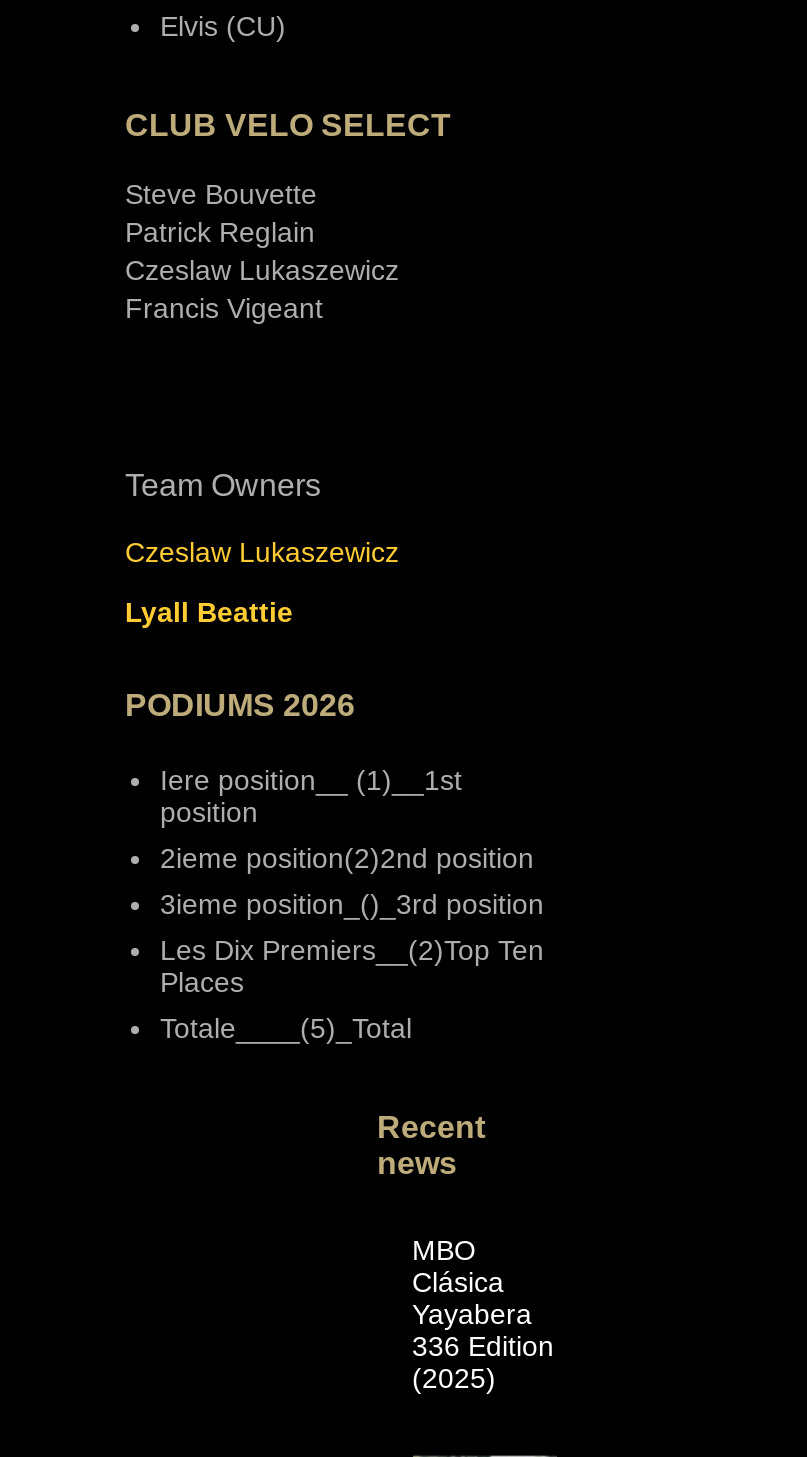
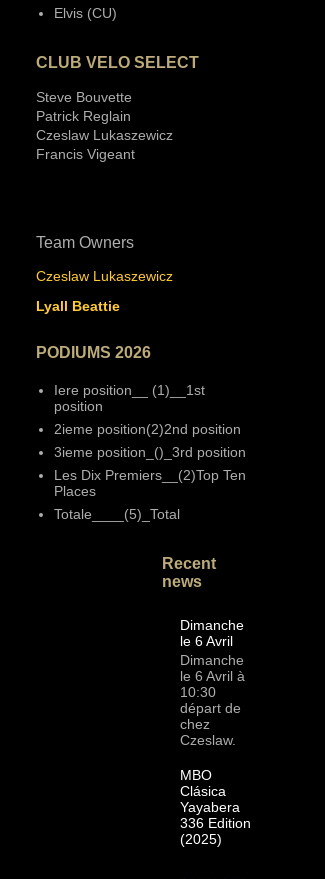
none -> [179,617,244,748] Dimanche | le 6 Avril | Dimanche | le 6 Avril à | 10:30 | départ de | chez | Czeslaw.

